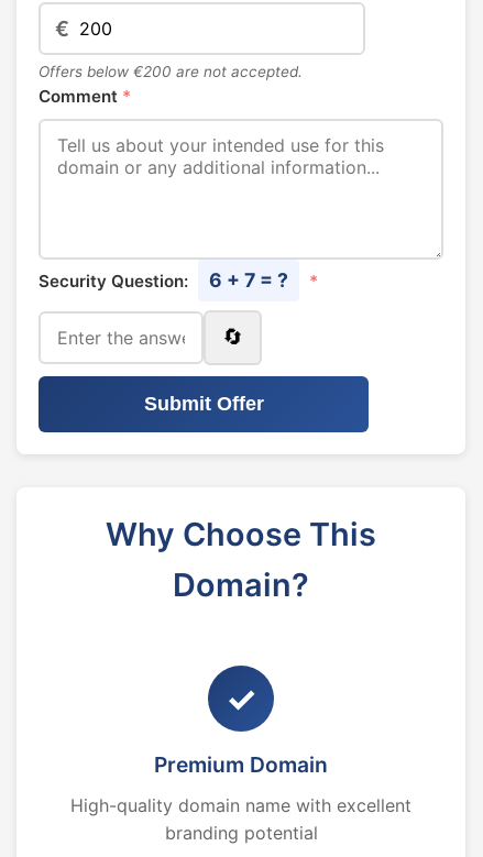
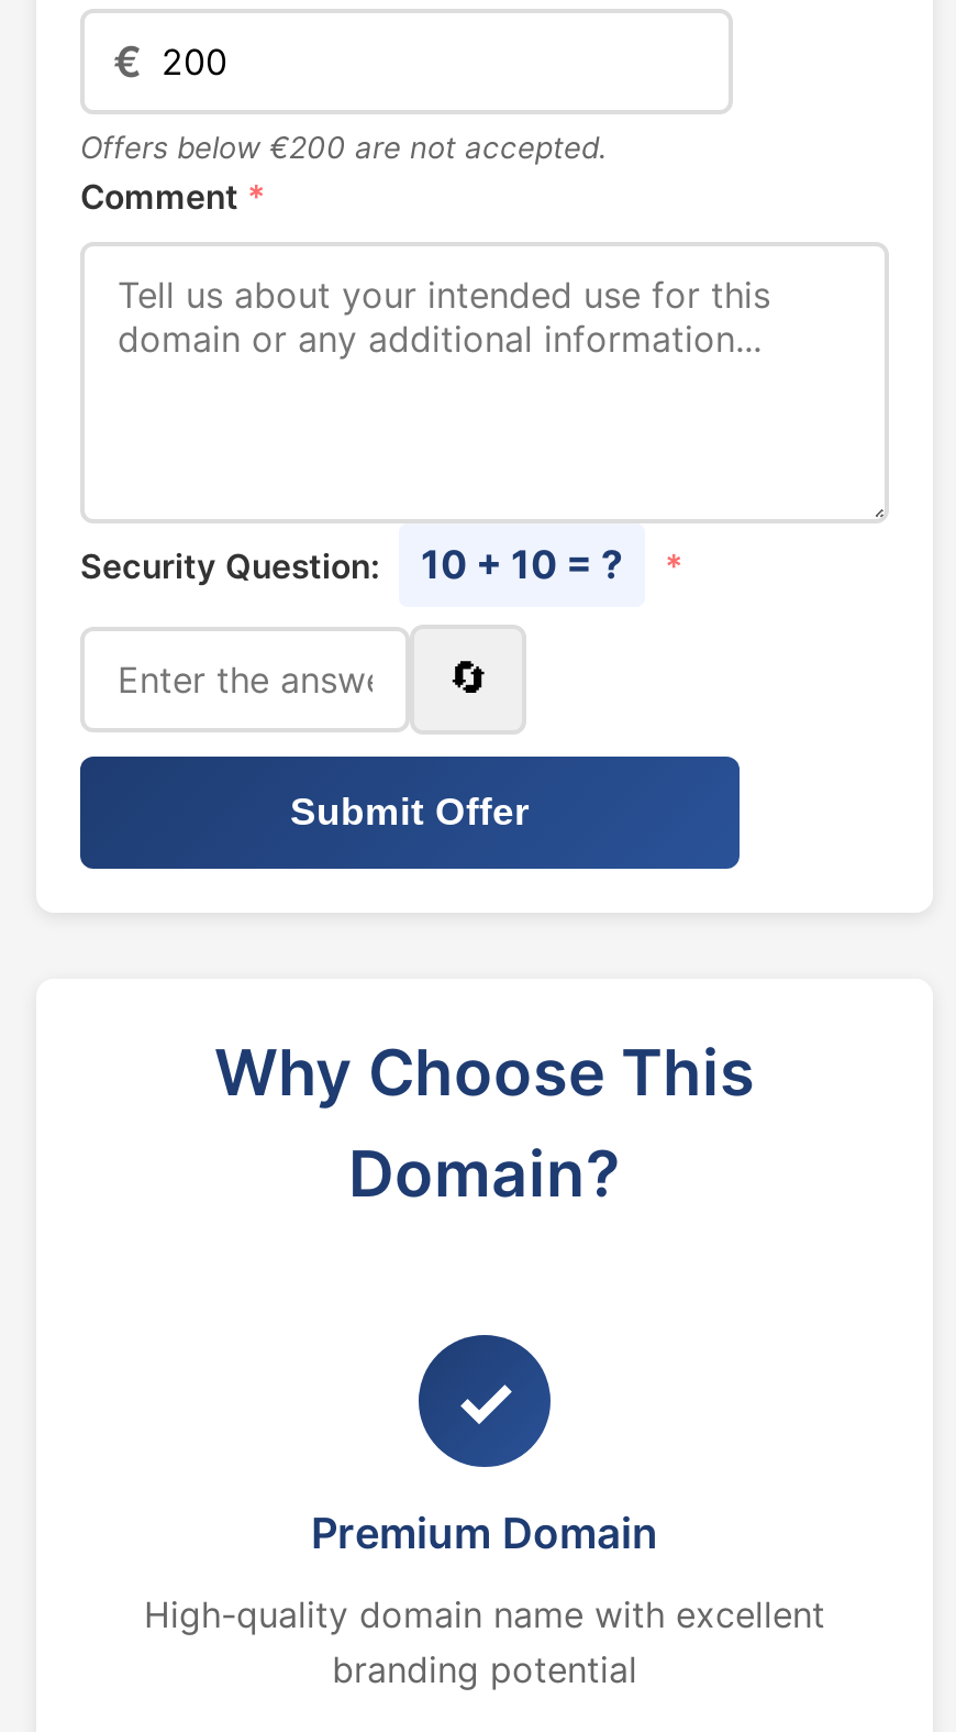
[209,268,288,292] 6 + 7 = ? -> [421,541,623,587] 10 + 10 = ?

